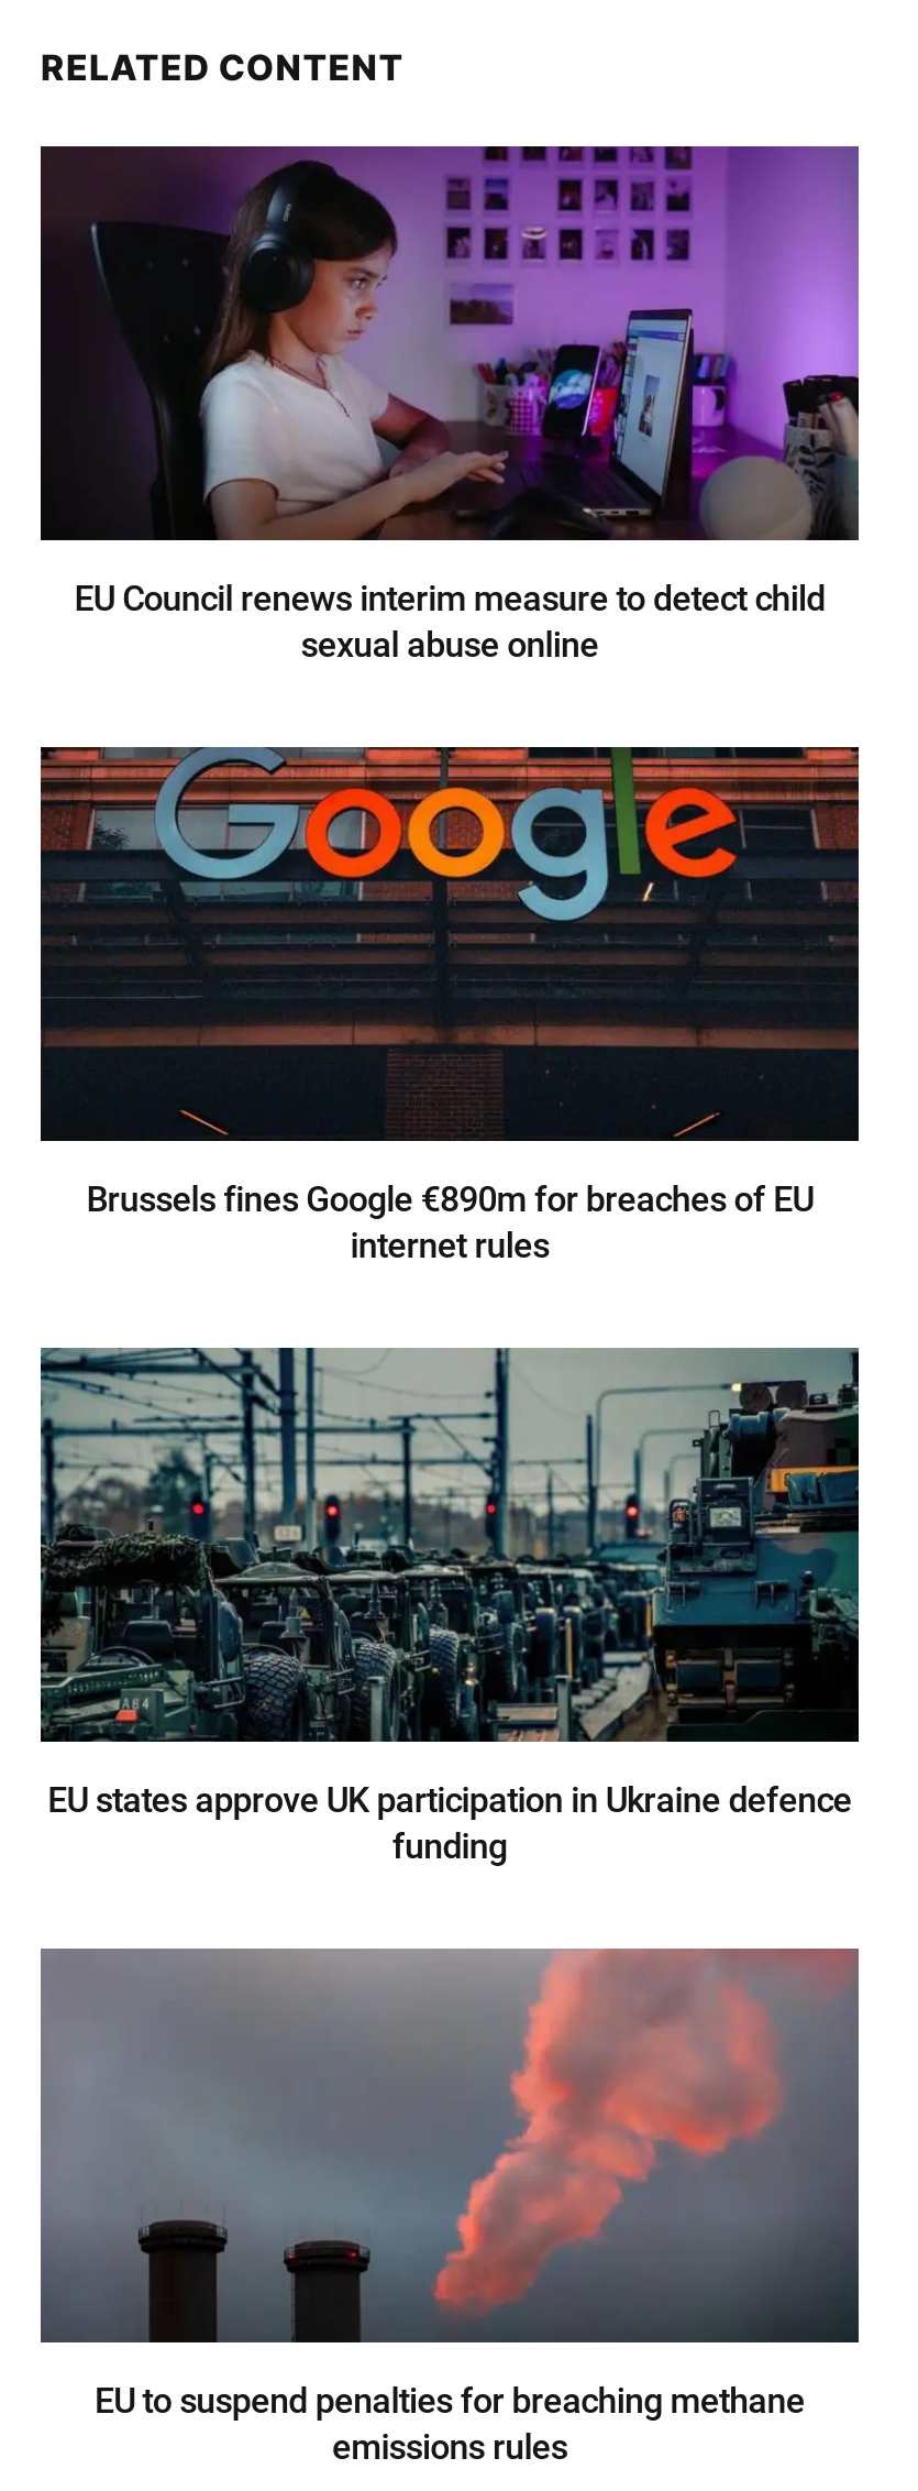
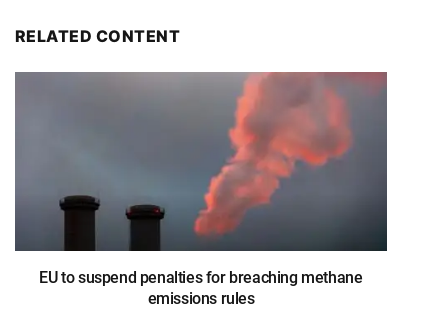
[38,144,861,666] [image] | EU Council renews interim measure to detect child | sexual abuse online -> none
[38,745,861,1267] [image] | Brussels fines Google €890m for breaches of EU | internet rules -> none
[38,1346,861,1867] [image] | EU states approve UK participation in Ukraine defence | funding -> none

